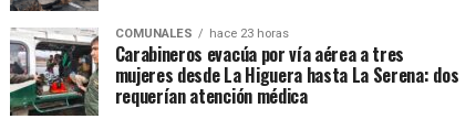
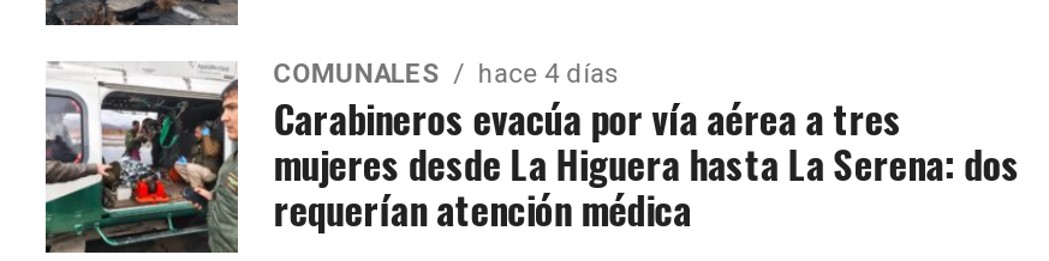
[115,27,289,41] COMUNALES hace 23 horas -> [273,58,619,89] COMUNALES hace 4 días

